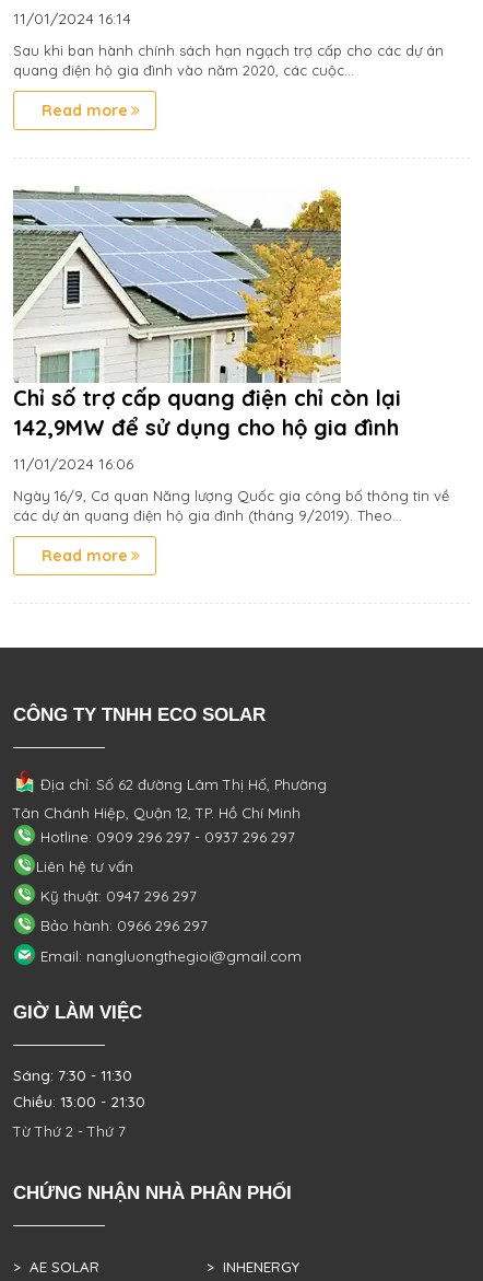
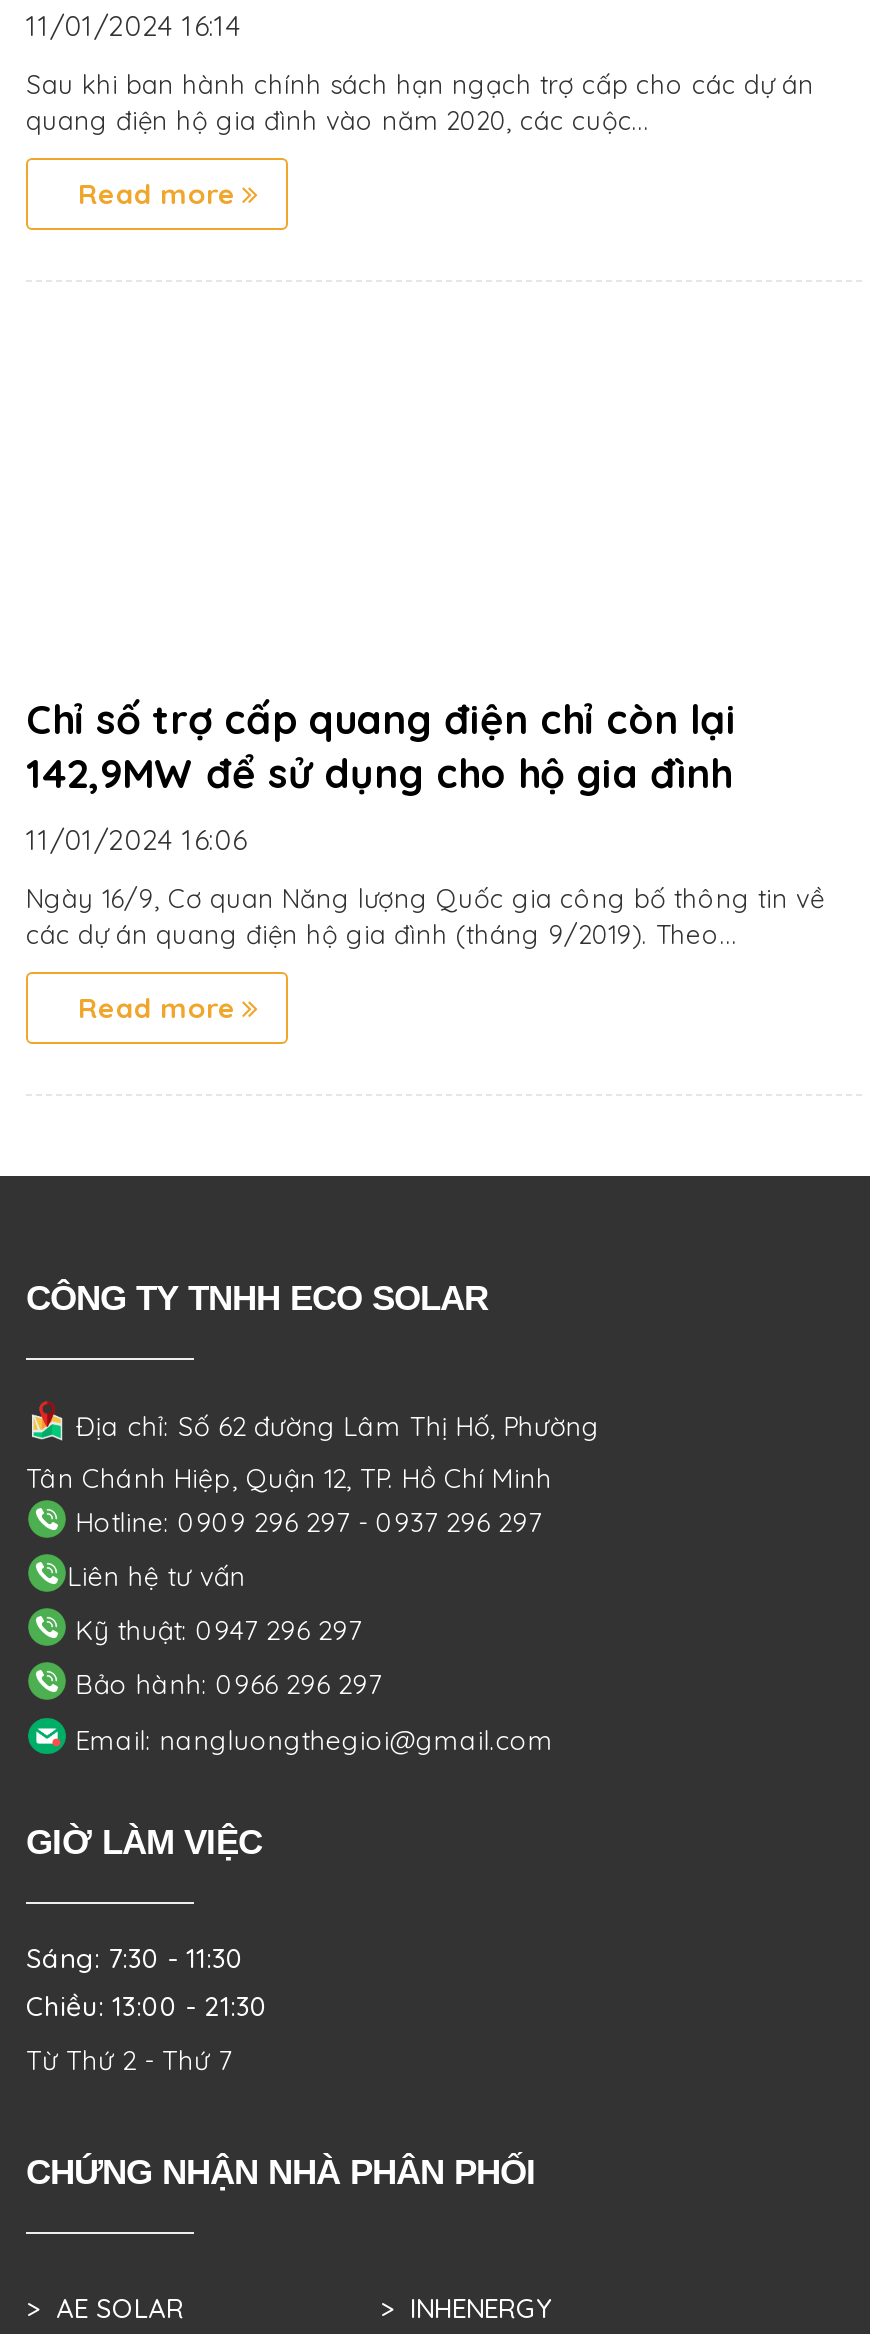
[12,185,342,382] [image] -> none

